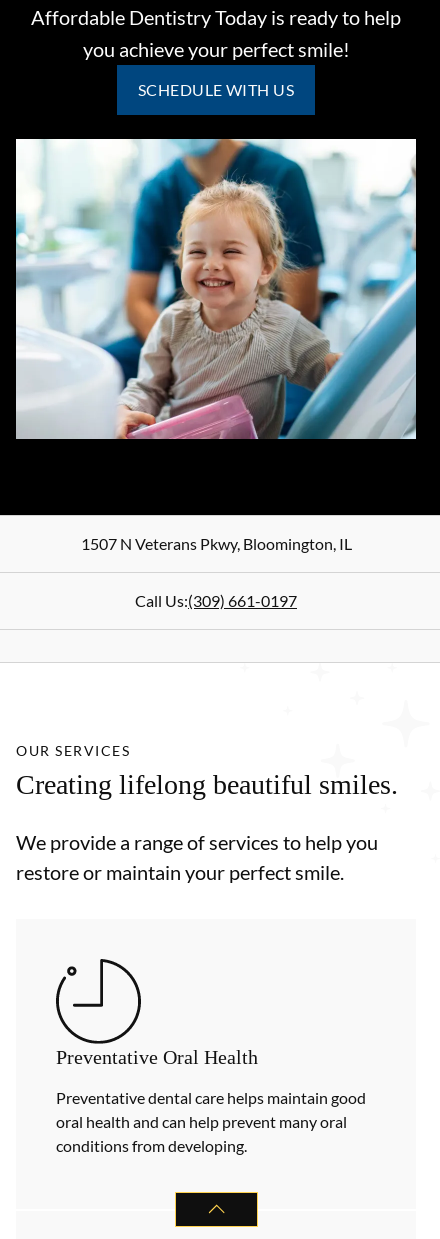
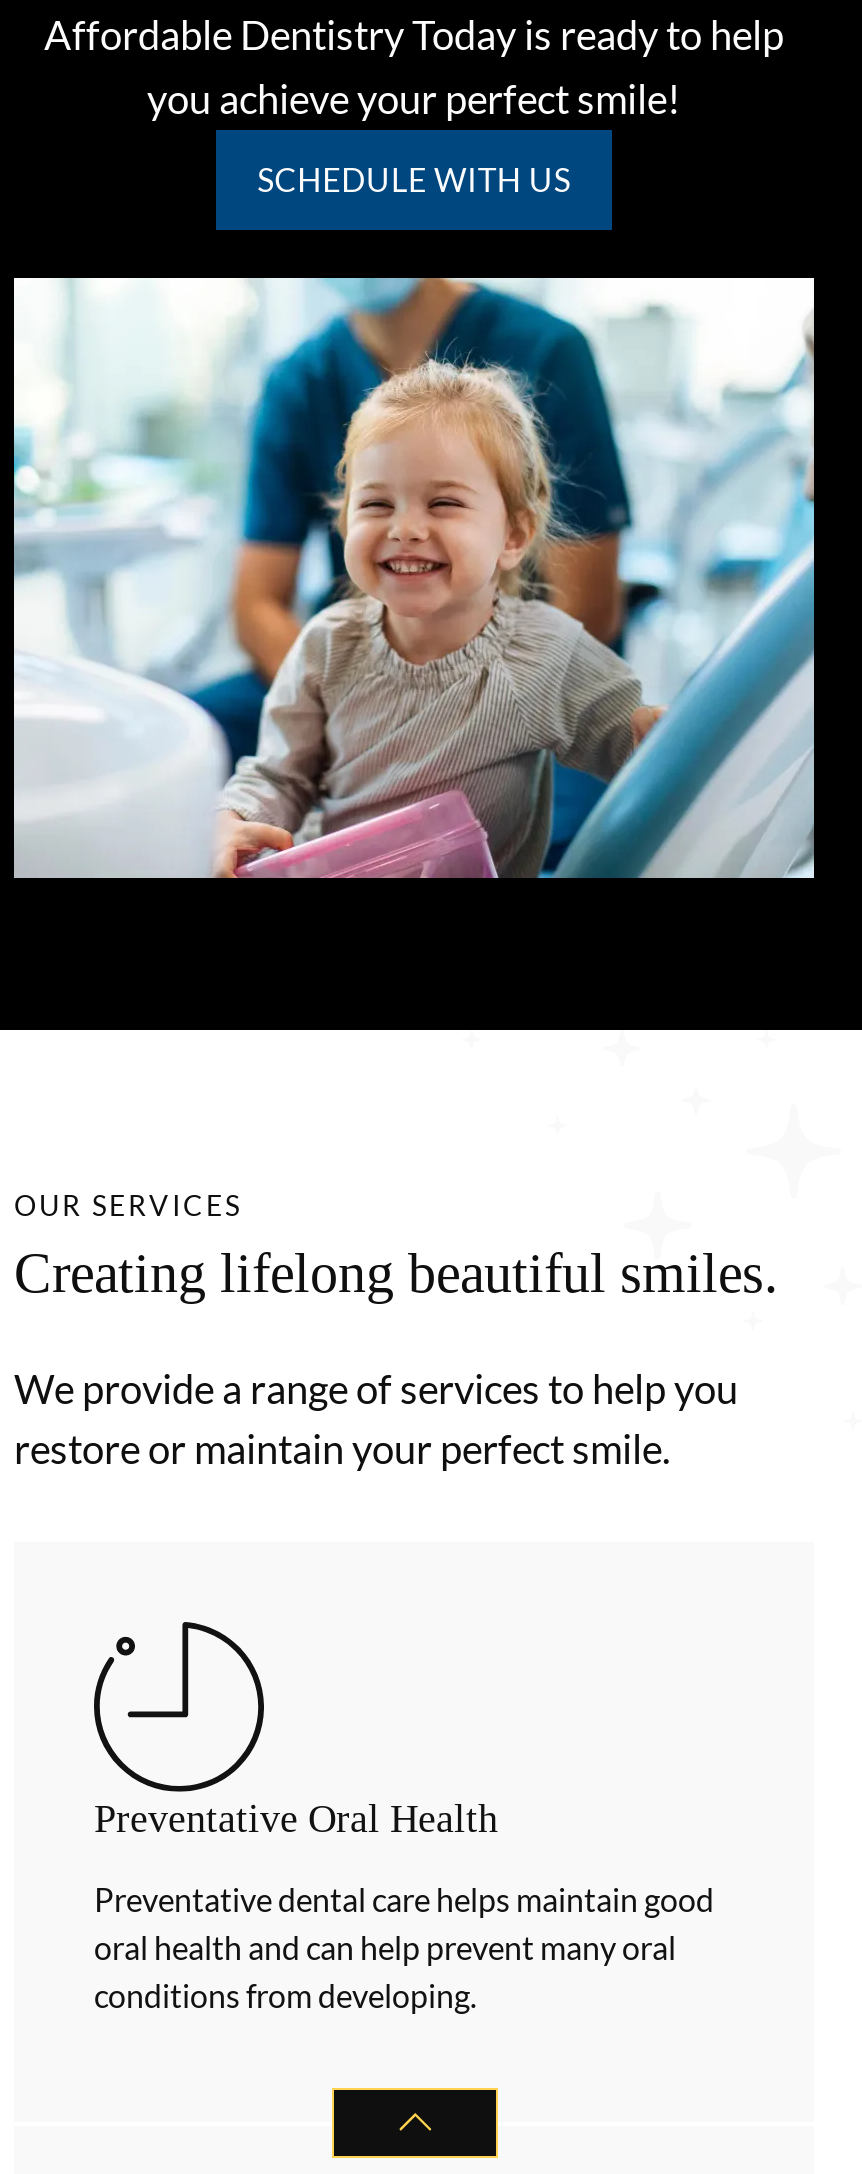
[80,534,351,610] 1507 N Veterans Pkwy, Bloomington, IL | Call Us:(309) 661-0197 -> none

